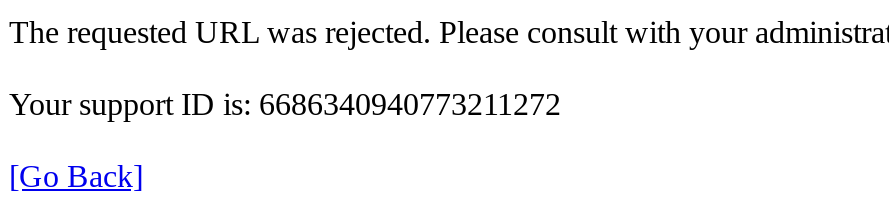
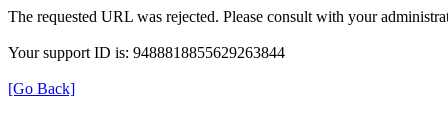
[9,87,561,121] Your support ID is: 6686340940773211272 -> [8,44,285,61] Your support ID is: 9488818855629263844

